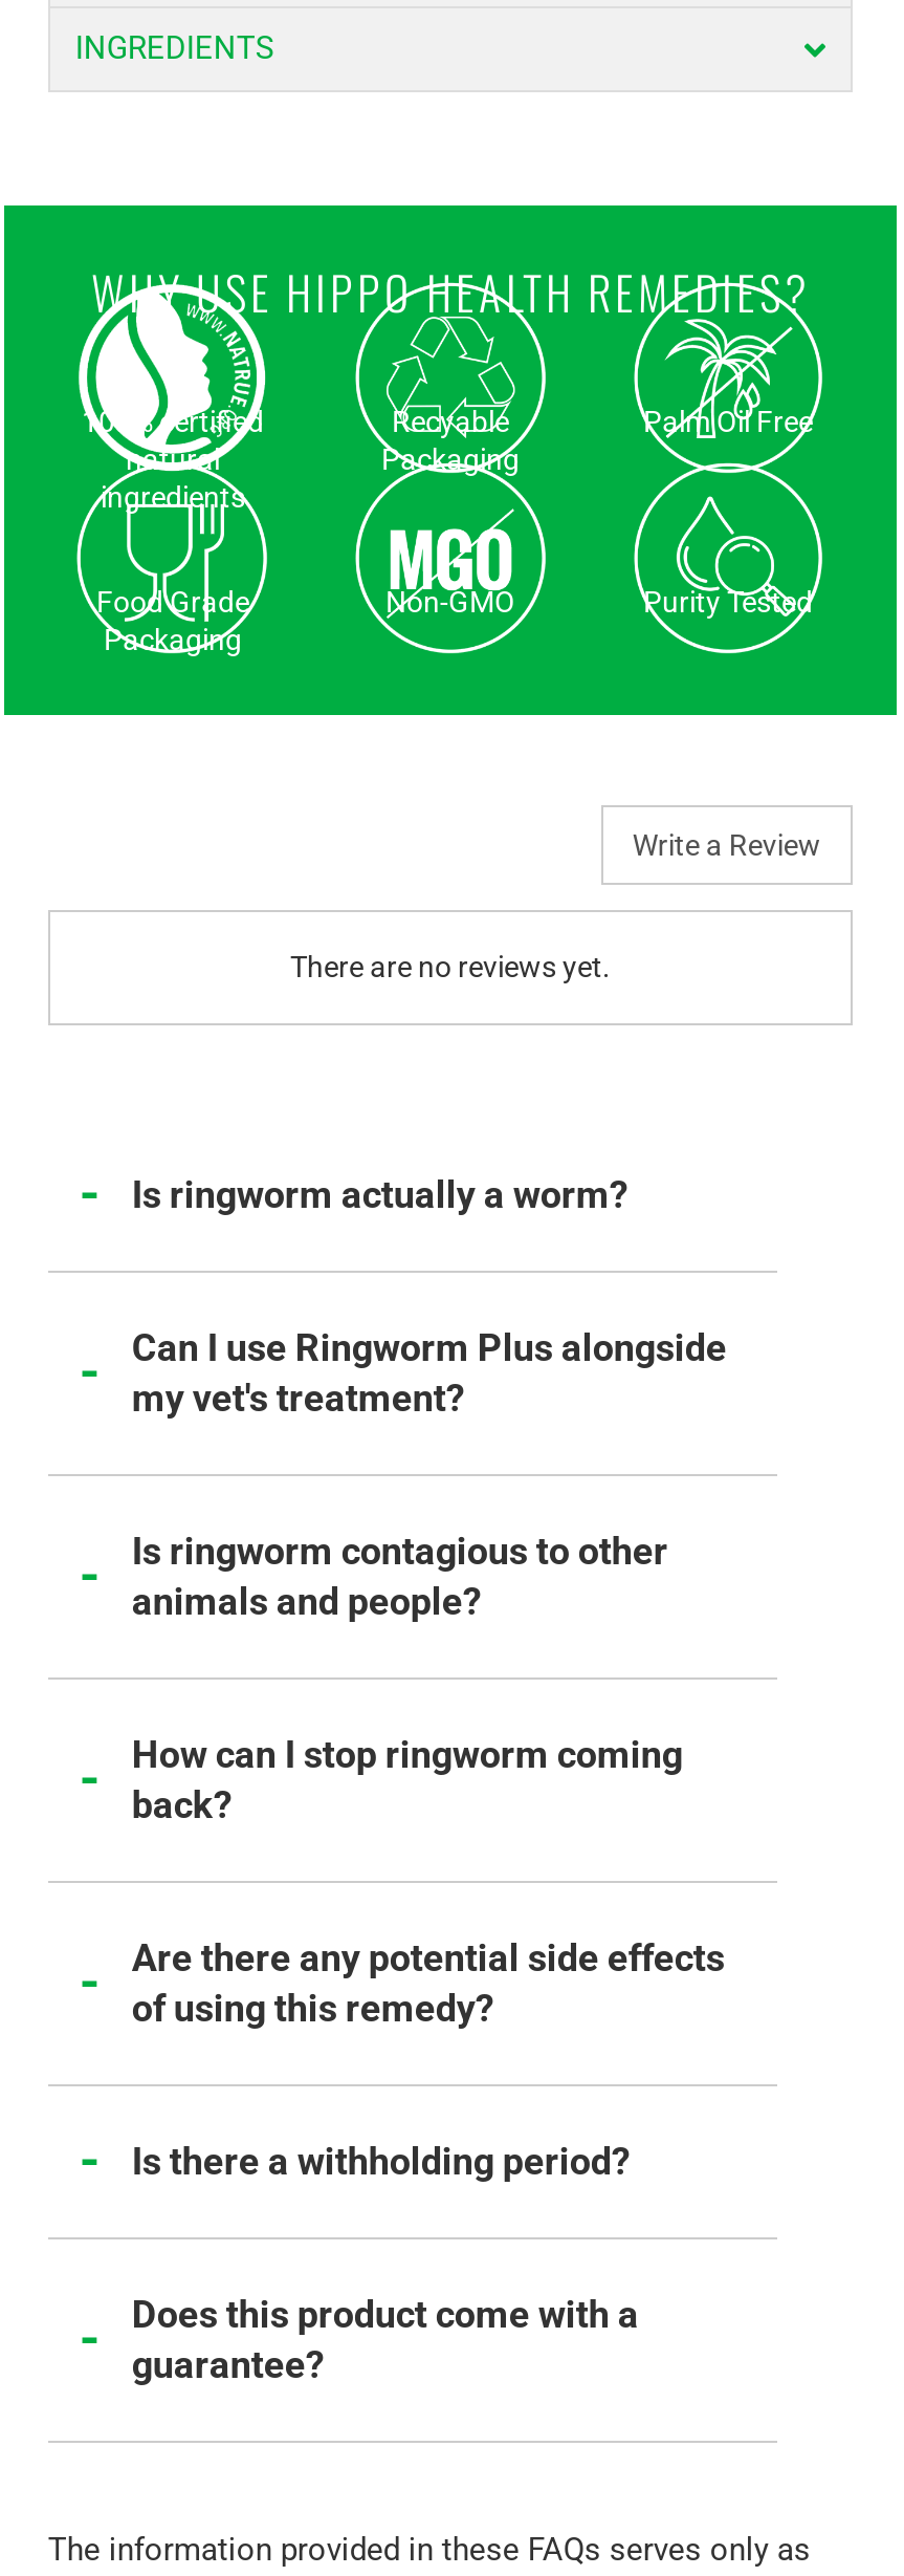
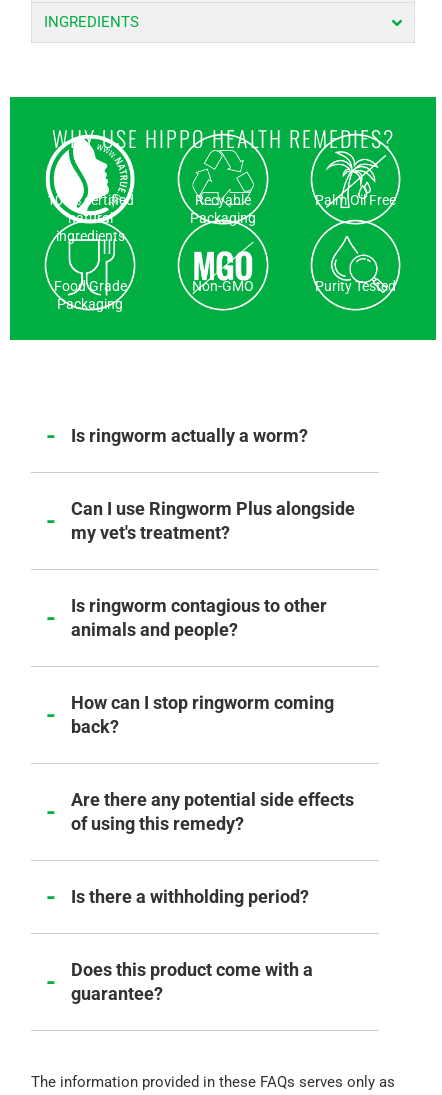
[632,829,821,862] Write a Review -> none
[290,950,611,984] There are no reviews yet. -> none

